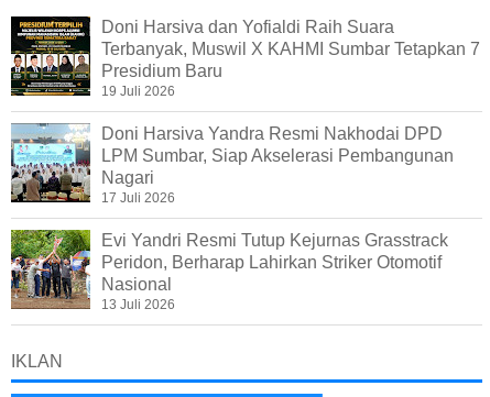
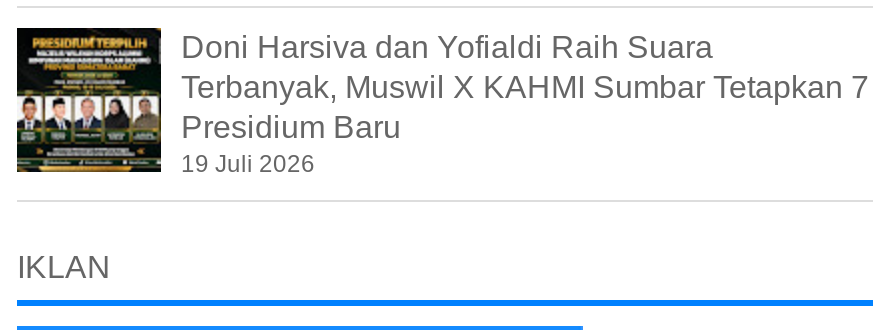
[10,122,454,312] [image] | Doni Harsiva Yandra Resmi Nakhodai DPD | LPM Sumbar, Siap Akselerasi Pembangunan | Nagari | 17 Juli 2026 | Evi Yandri Resmi Tutup Kejurnas Grasstrack | Peridon, Berharap Lahirkan Striker Otomotif | Nasional | 13 Juli 2026 -> none
[10,229,86,310] [image] -> none

